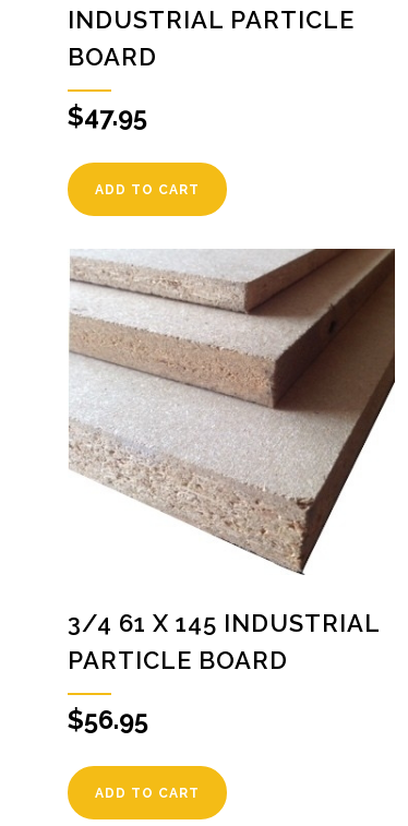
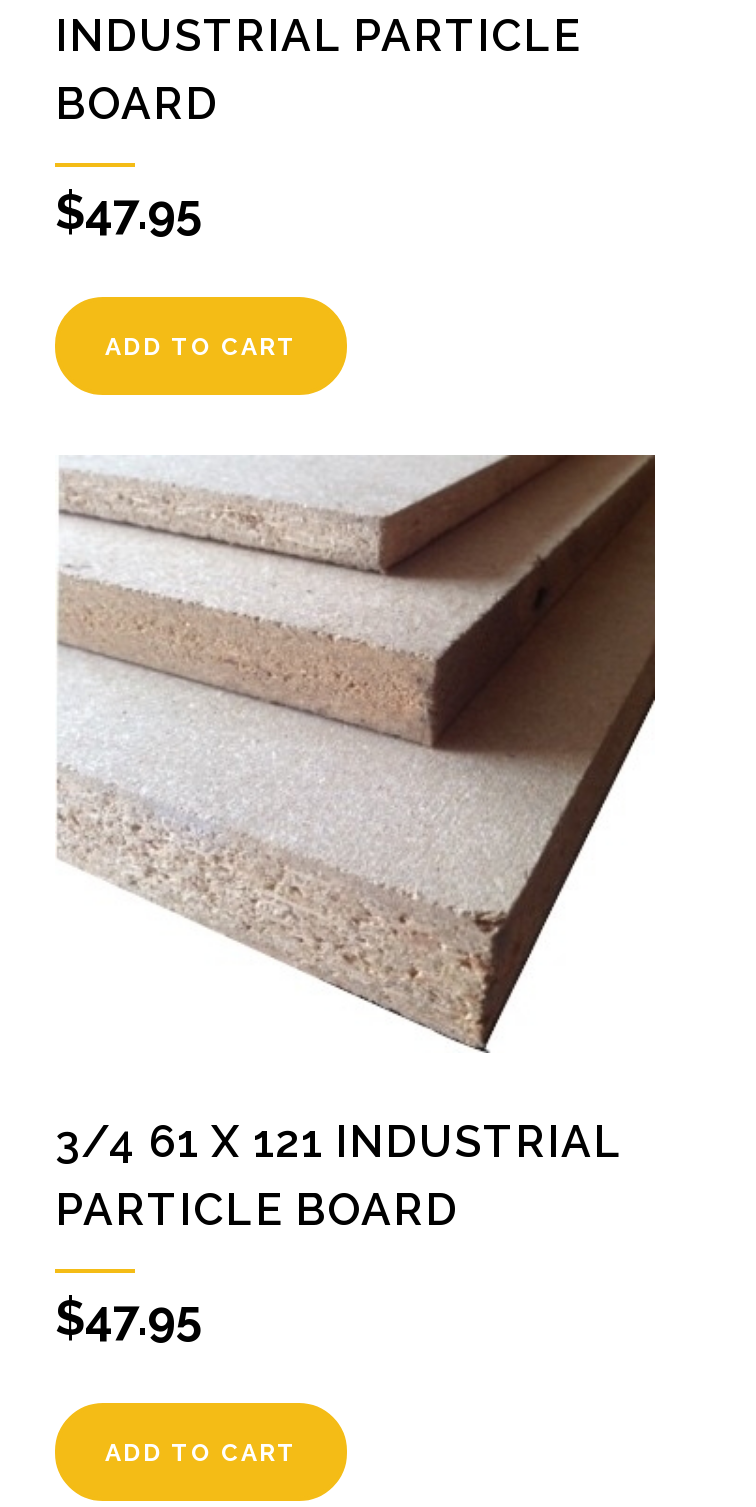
[68,609,380,637] 3/4 61 X 145 INDUSTRIAL -> [55,1115,621,1167] 3/4 61 X 121 INDUSTRIAL
[68,704,148,736] $56.95 -> [55,1289,201,1347] $47.95

